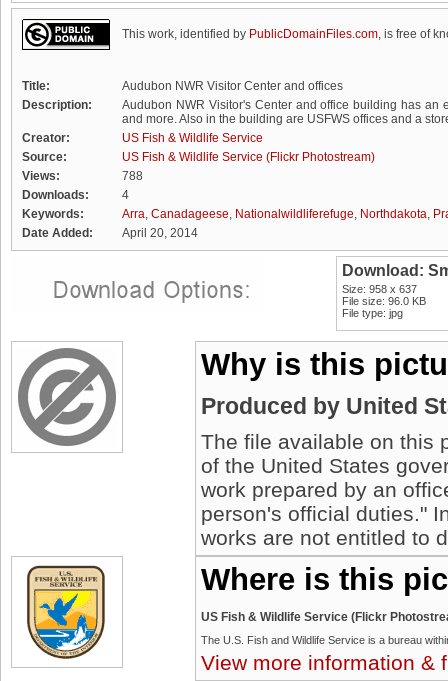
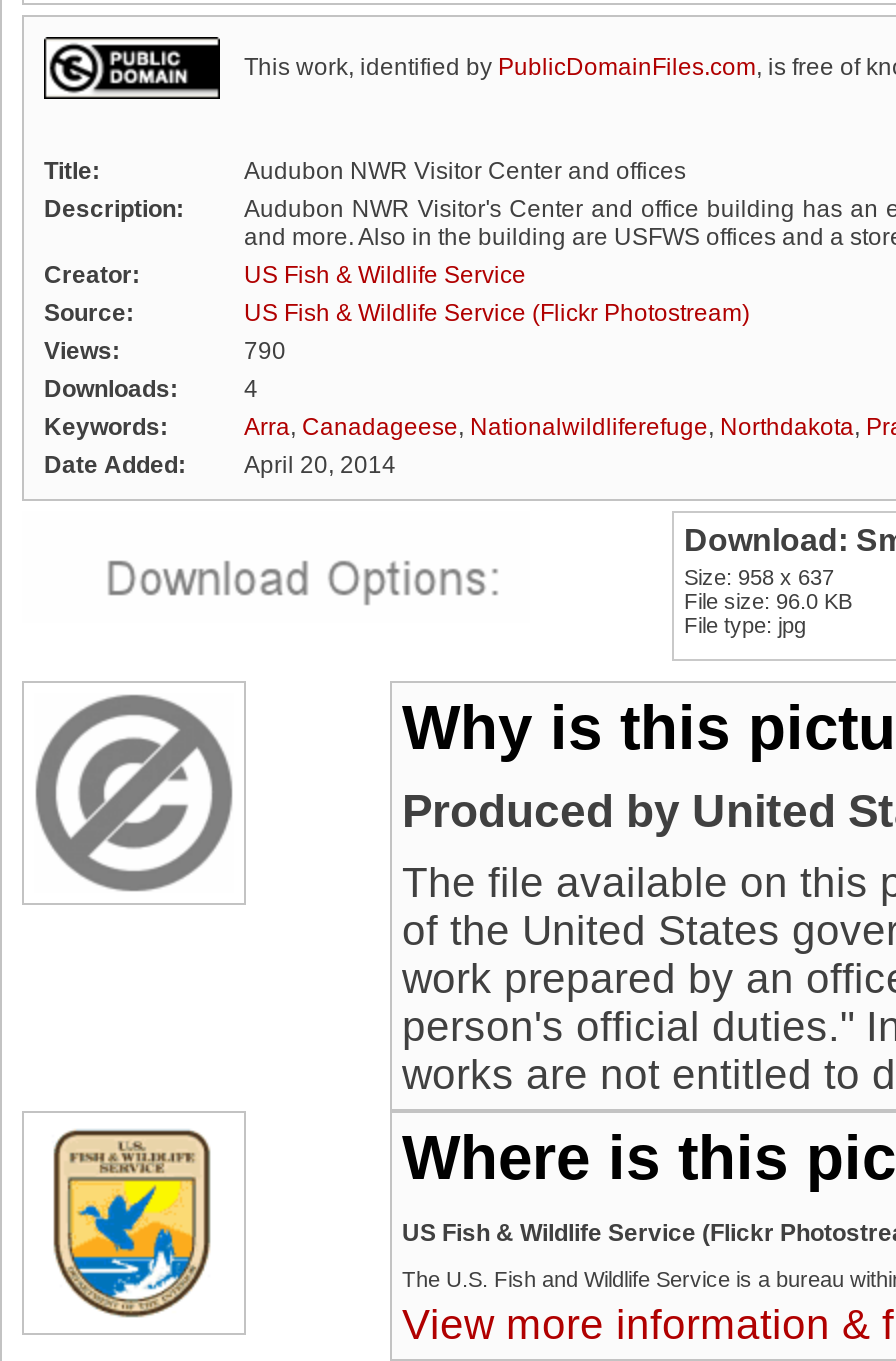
[122,169,143,183] 788 -> [244,337,286,365] 790

